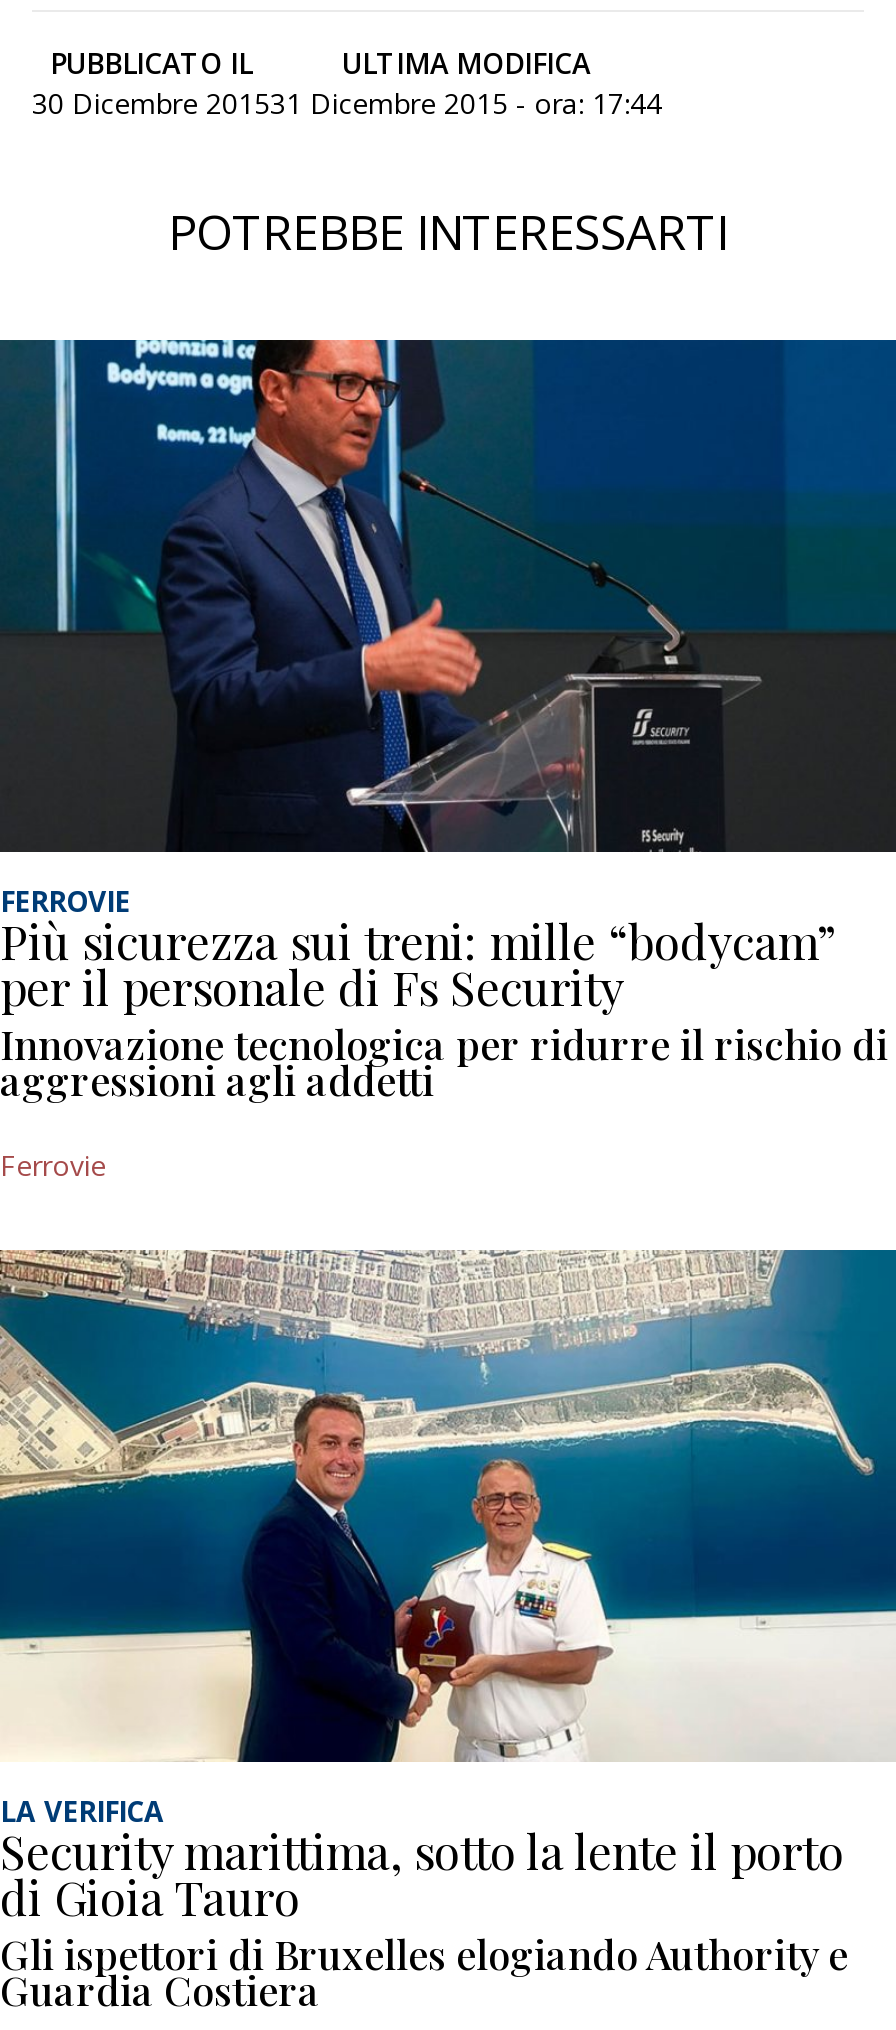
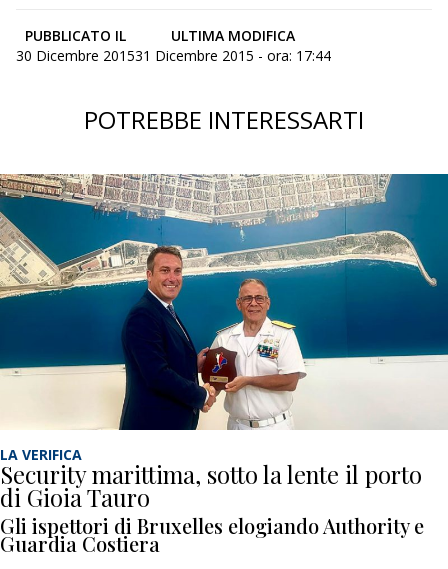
[0,338,890,1184] [image] | FERROVIE | Più sicurezza sui treni: mille “bodycam” | per il personale di Fs Security | Innovazione tecnologica per ridurre il rischio di | aggressioni agli addetti | Ferrovie -> none

